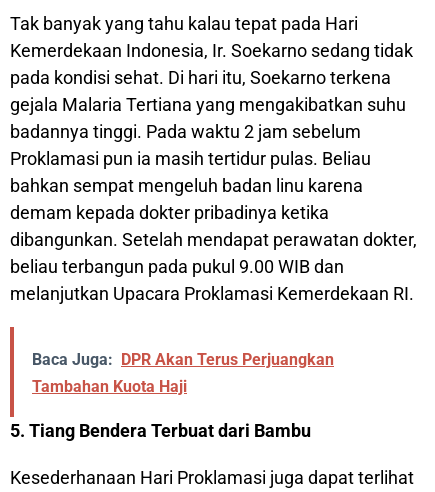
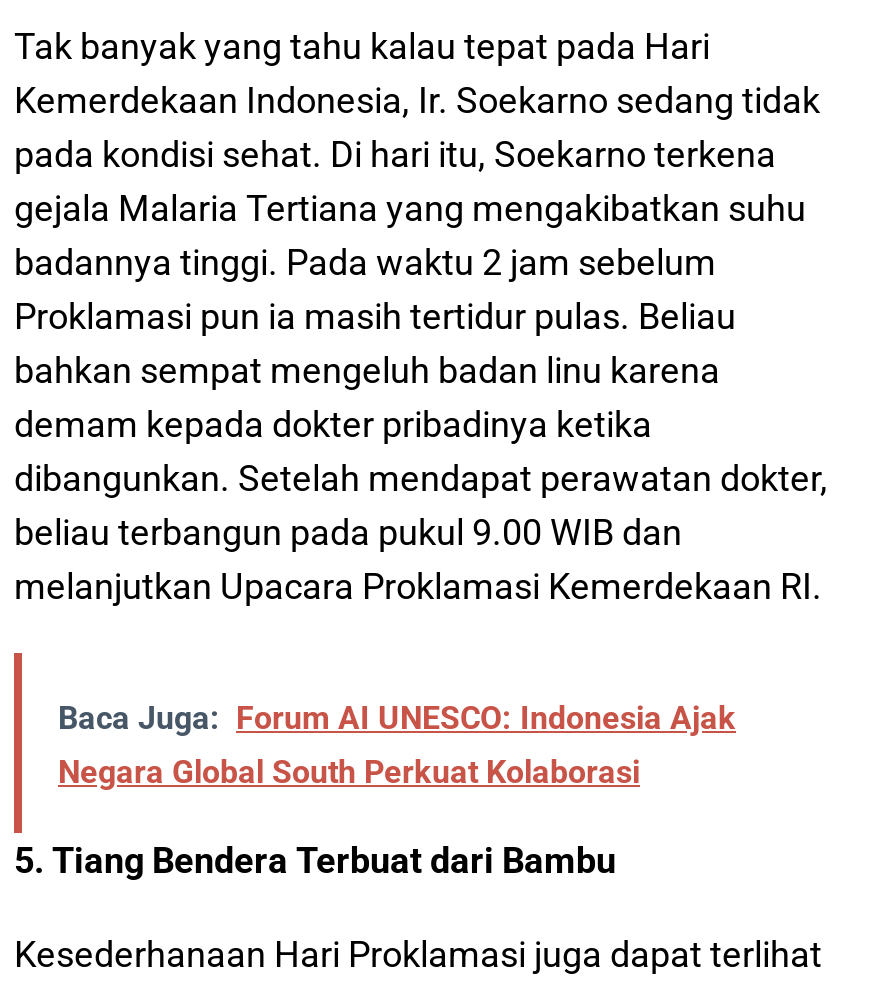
[32,350,334,396] Baca Juga: DPR Akan Terus Perjuangkan | Tambahan Kuota Haji -> [58,698,736,790] Baca Juga: Forum AI UNESCO: Indonesia Ajak | Negara Global South Perkuat Kolaborasi

